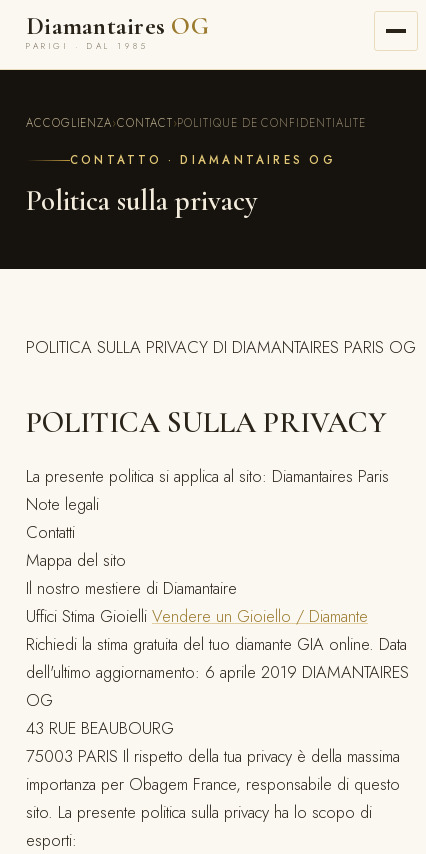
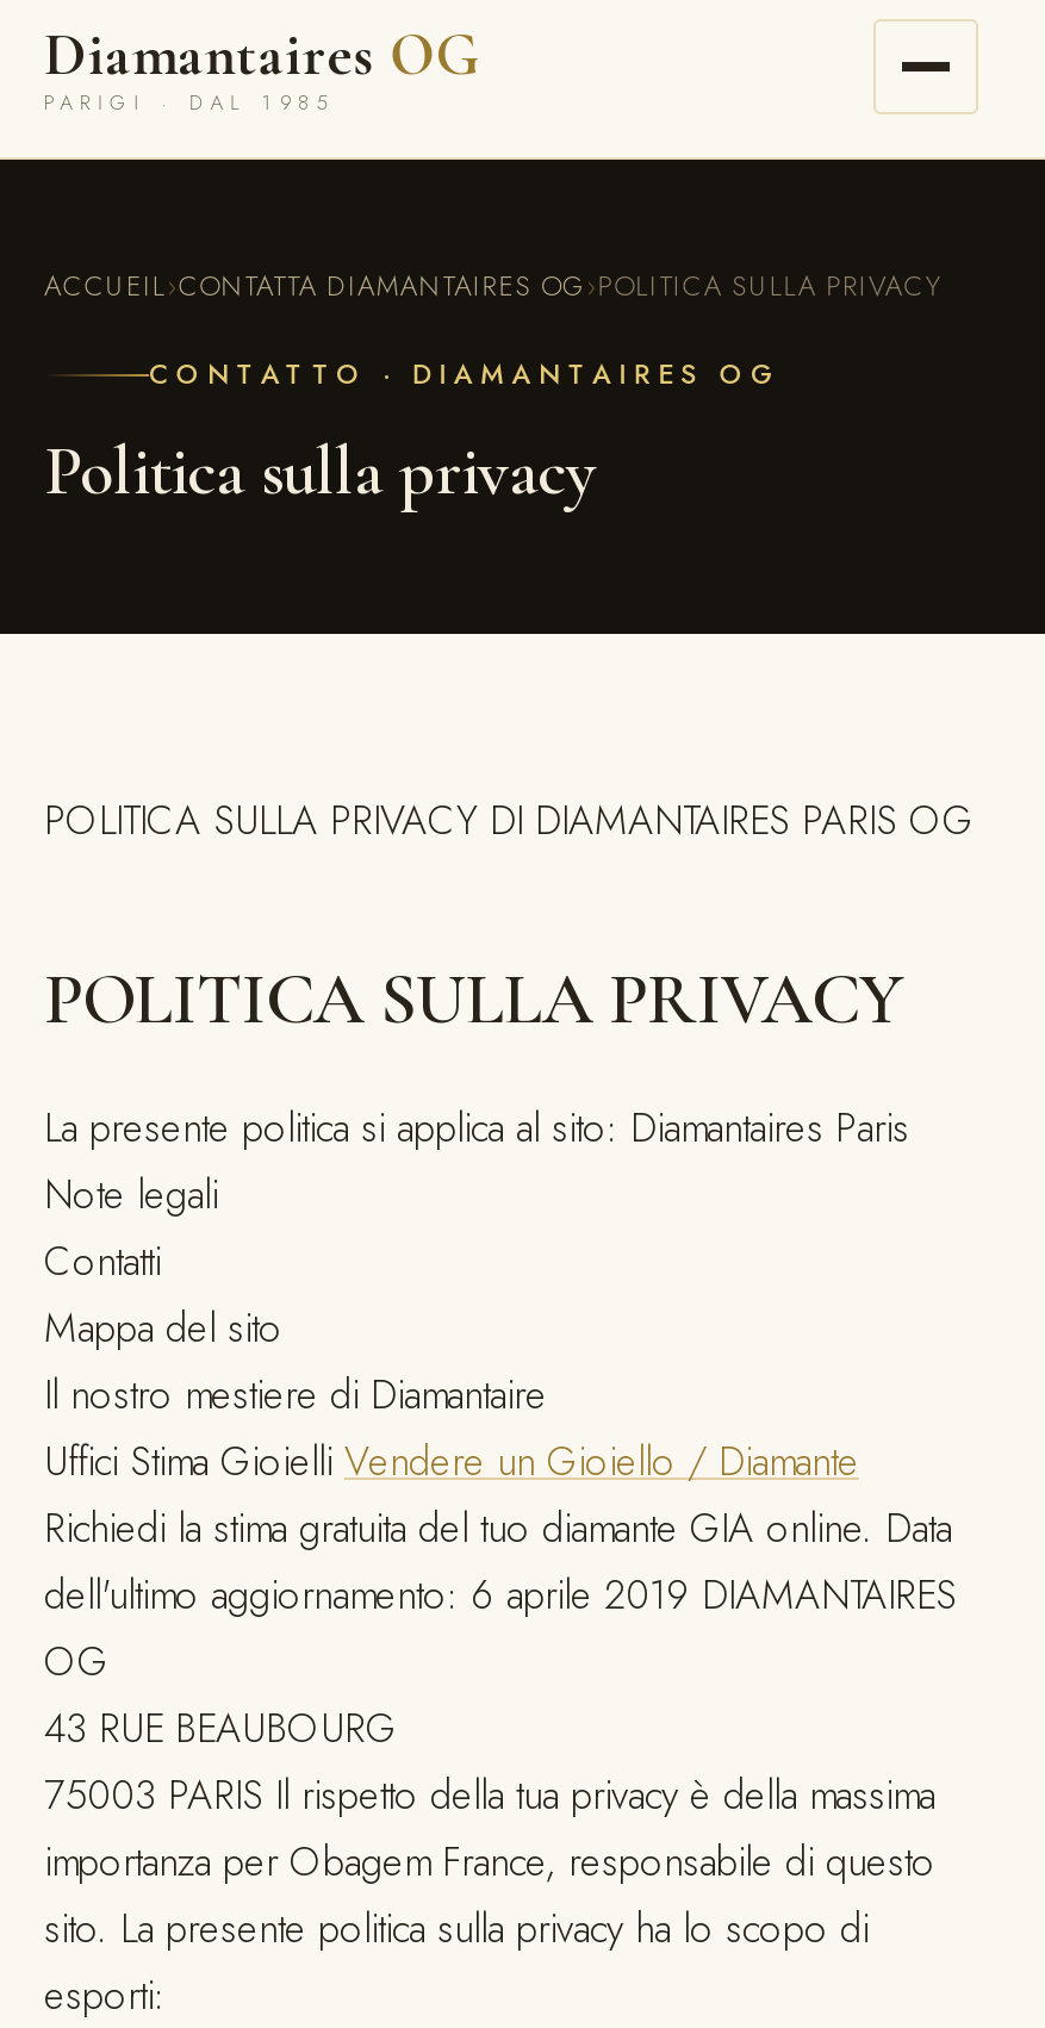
[26,115,366,131] ACCOGLIENZA›CONTACT ›POLITIQUE DE CONFIDENTIALITE -> [44,267,944,305] ACCUEIL›CONTATTA DIAMANTAIRES OG ›POLITICA SULLA PRIVACY

